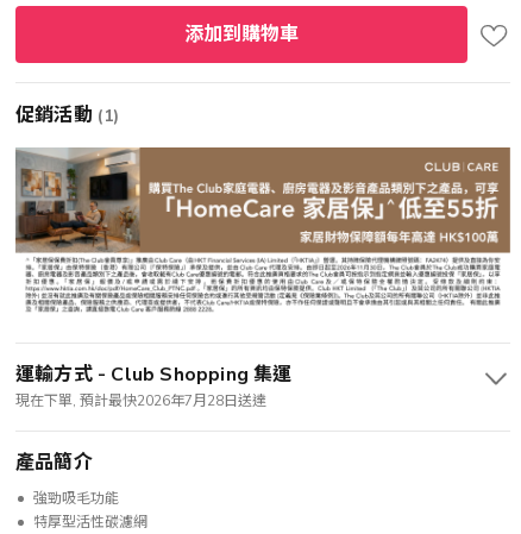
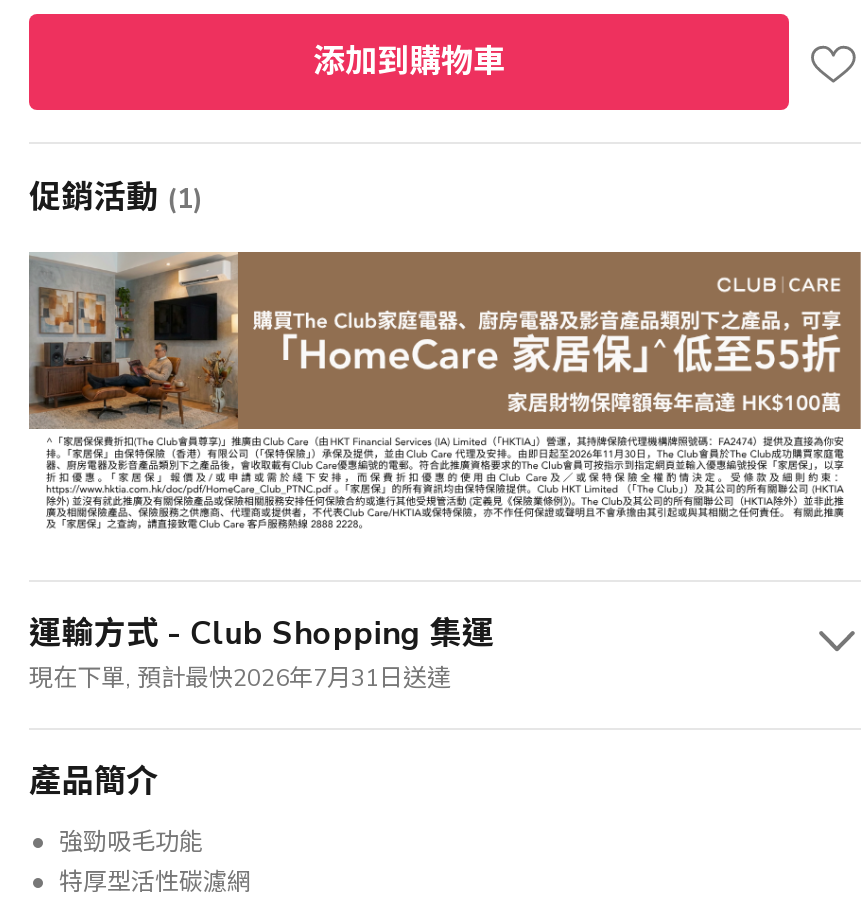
[15,391,266,410] 現在下單, 預計最快2026年7月28日送達 -> [29,662,451,694] 現在下單, 預計最快2026年7月31日送達

